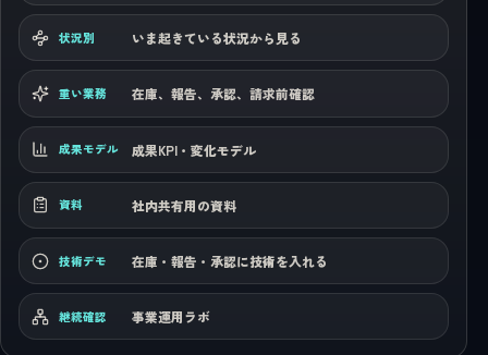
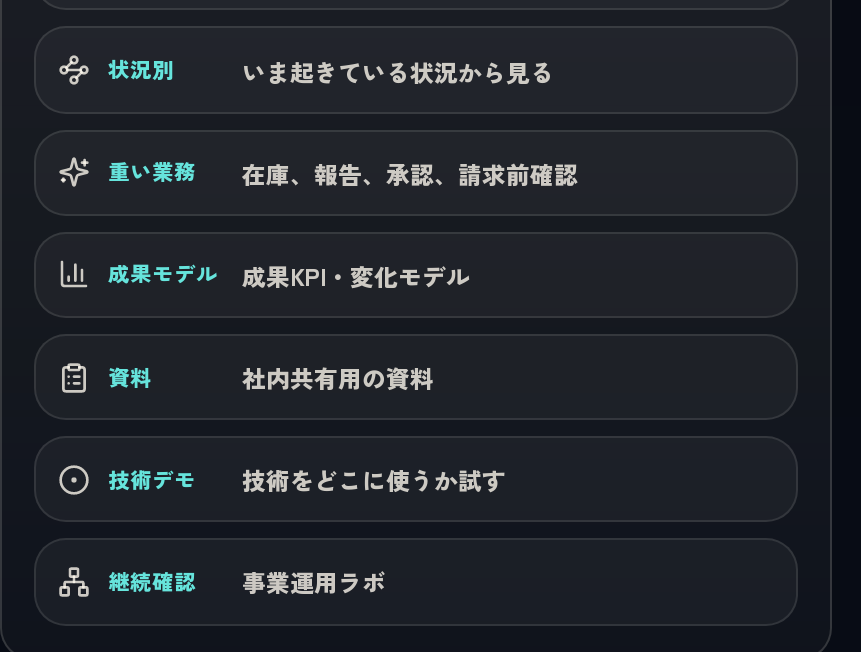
[132,252,328,270] 在庫・報告・承認に技術を入れる -> [242,462,506,496] 技術をどこに使うか試す

